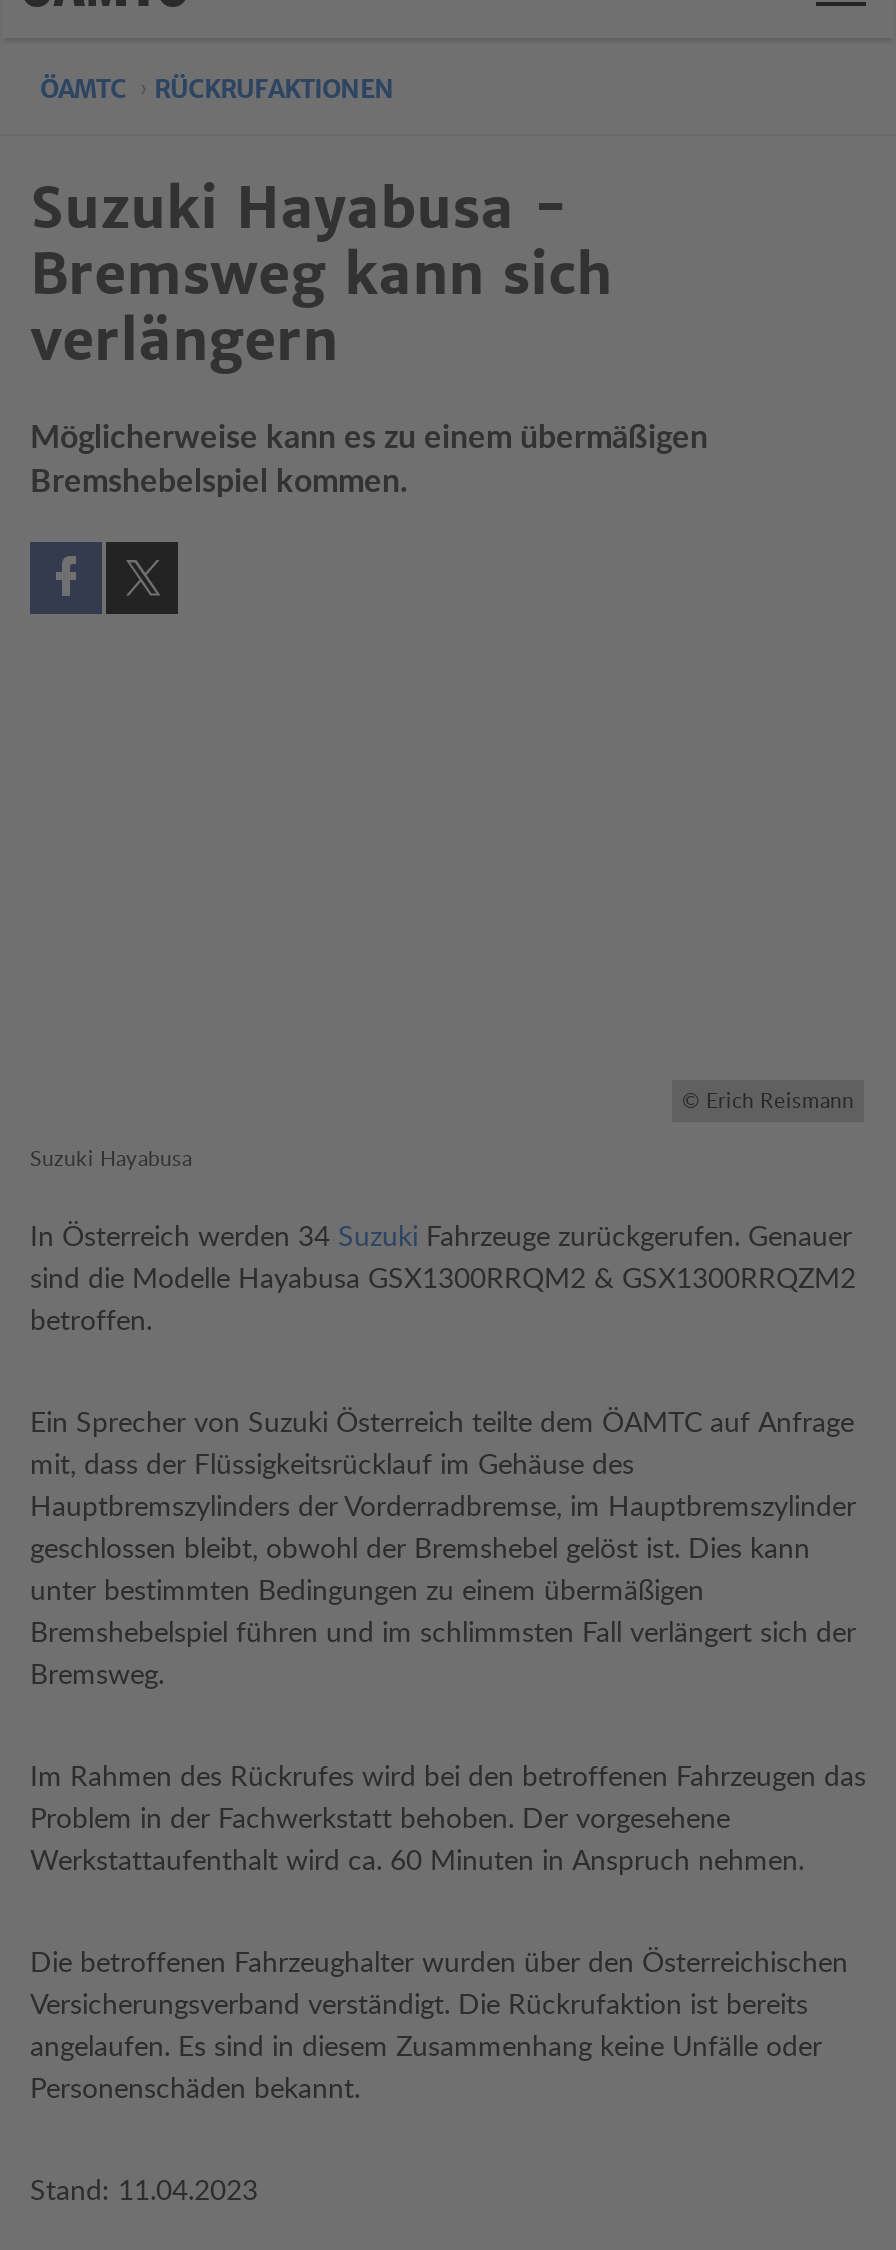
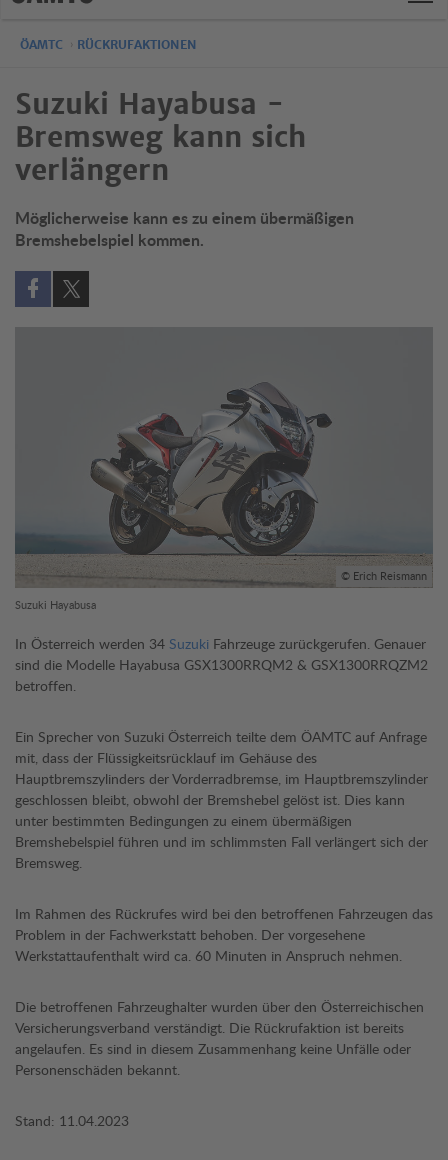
none -> [14,327,433,589] [image]

